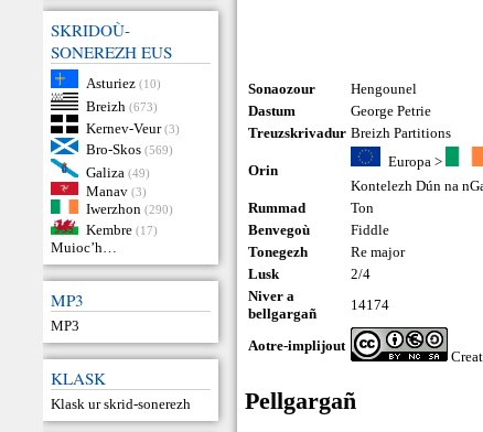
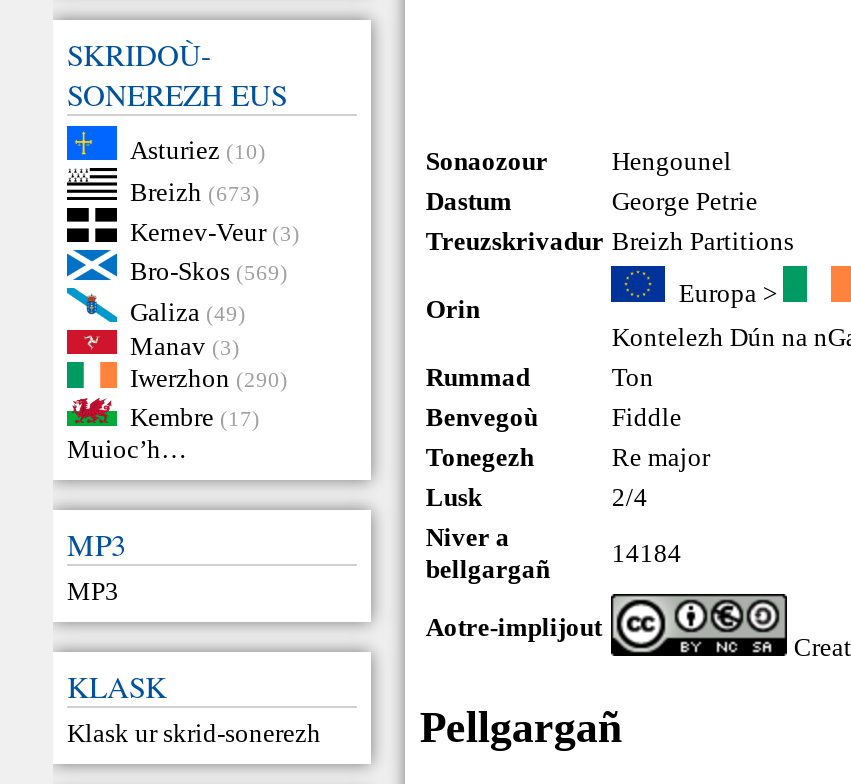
[351,296,390,313] 14174 -> [612,538,682,568] 14184

